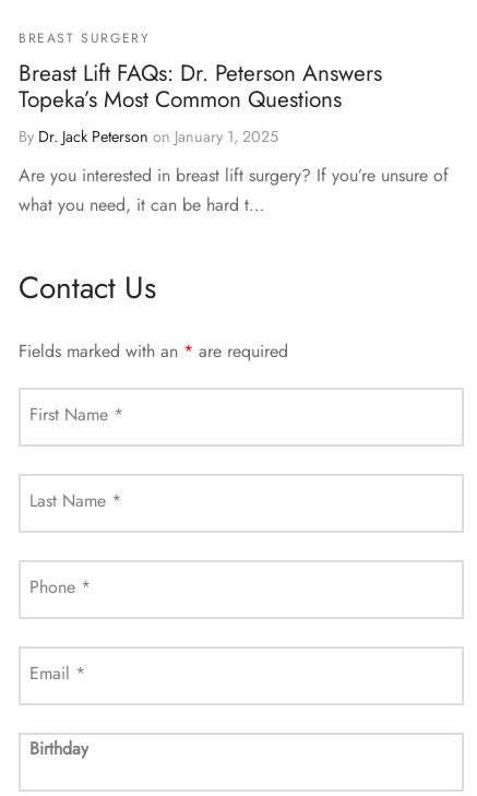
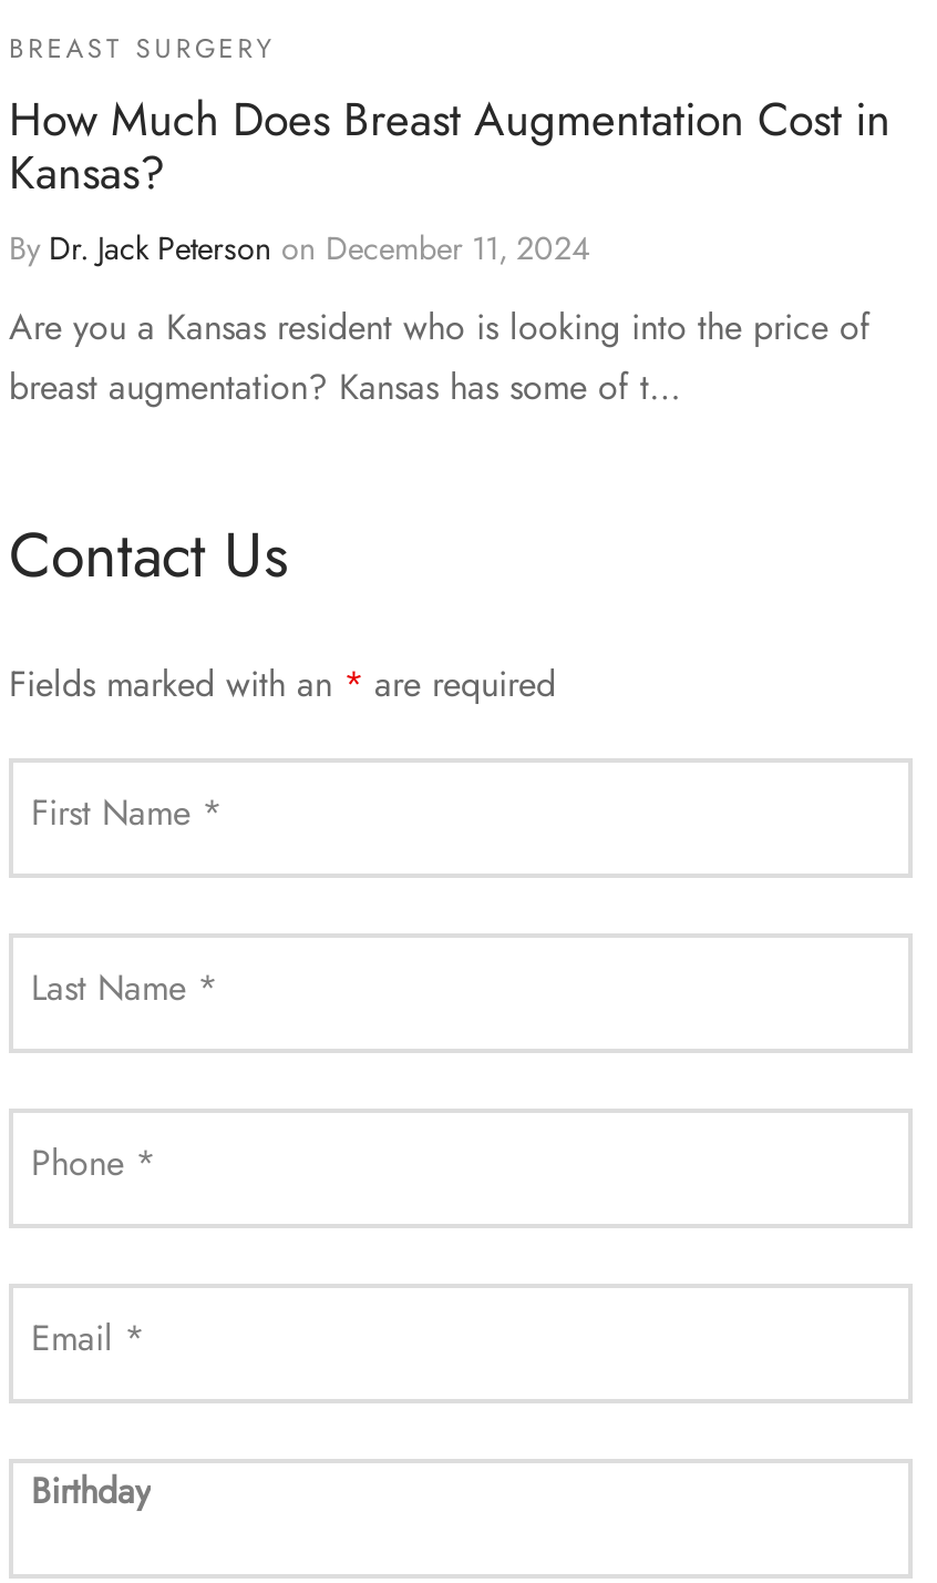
[19,57,382,148] Breast Lift FAQs: Dr. Peterson Answers | Topeka’s Most Common Questions | By Dr. Jack Peterson on January 1, 2025 -> [9,87,890,271] How Much Does Breast Augmentation Cost in | Kansas? | By Dr. Jack Peterson on December 11, 2024
[19,163,449,217] Are you interested in breast lift surgery? If you’re unsure of | what you need, it can be hard t… -> [9,302,871,413] Are you a Kansas resident who is looking into the price of | breast augmentation? Kansas has some of t…

